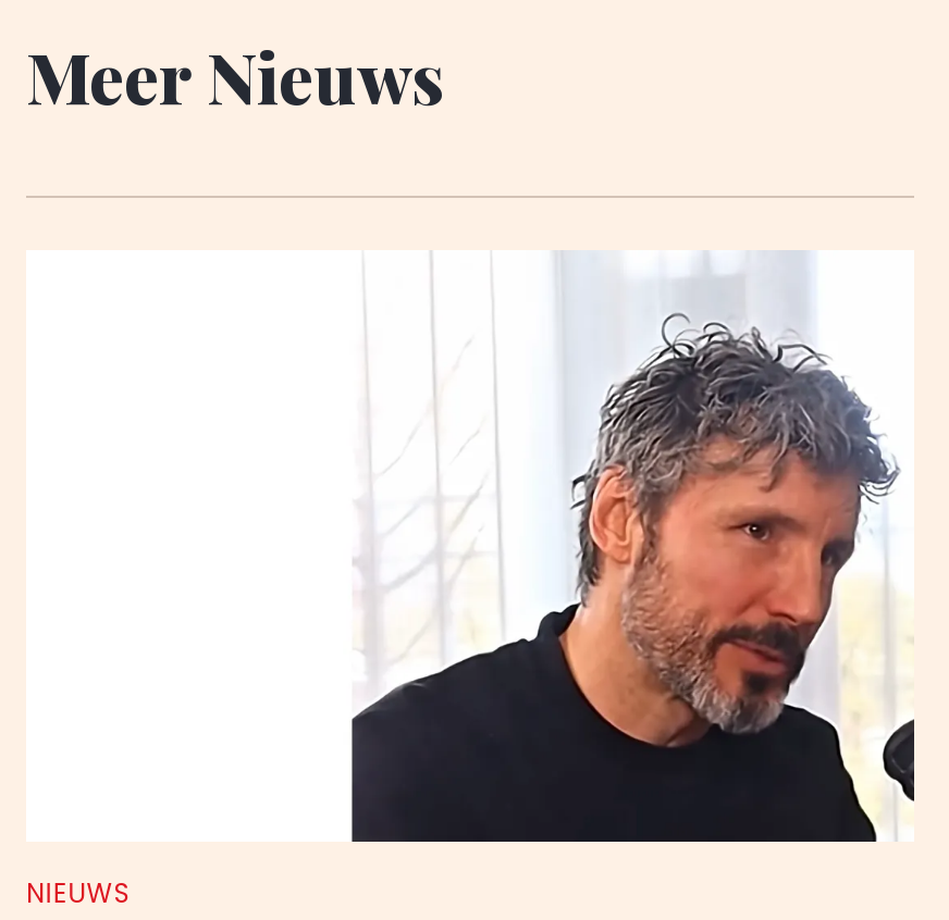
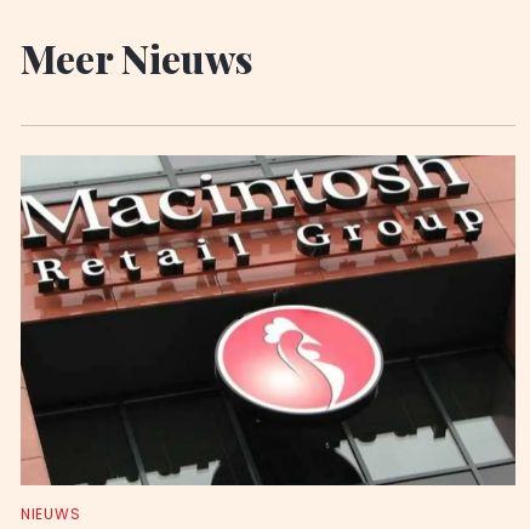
[26,250,914,844] [image] -> [19,154,517,487] [image]

